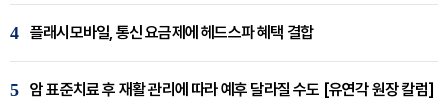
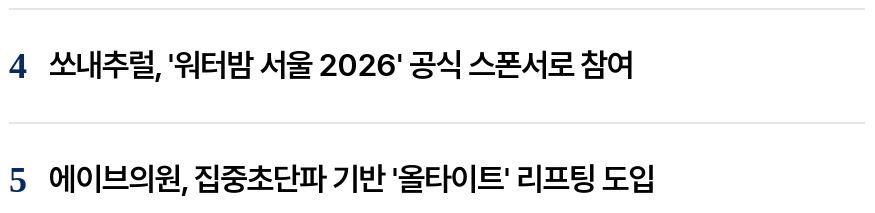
[30,23,313,42] 플래시모바일, 통신 요금제에 헤드스파 혜택 결합 -> [49,47,633,85] 쏘내추럴, '워터밤 서울 2026' 공식 스폰서로 참여
[30,80,434,99] 암 표준치료 후 재활 관리에 따라 예후 달라질 수도 [유연각 원장 칼럼] -> [49,161,655,199] 에이브의원, 집중초단파 기반 '올타이트' 리프팅 도입

